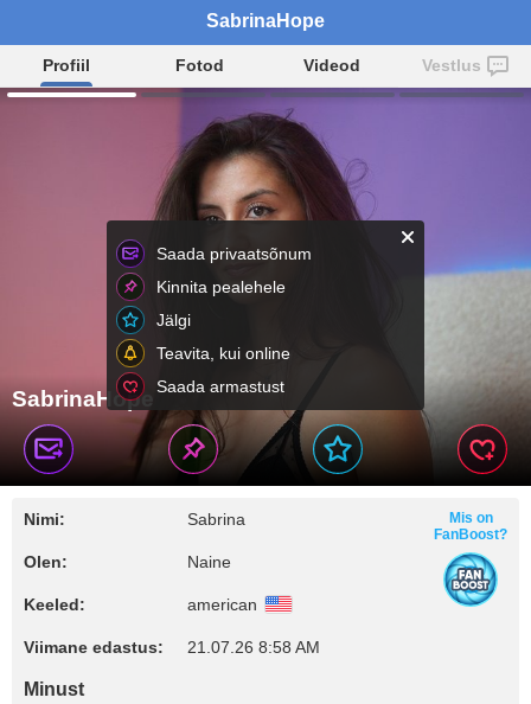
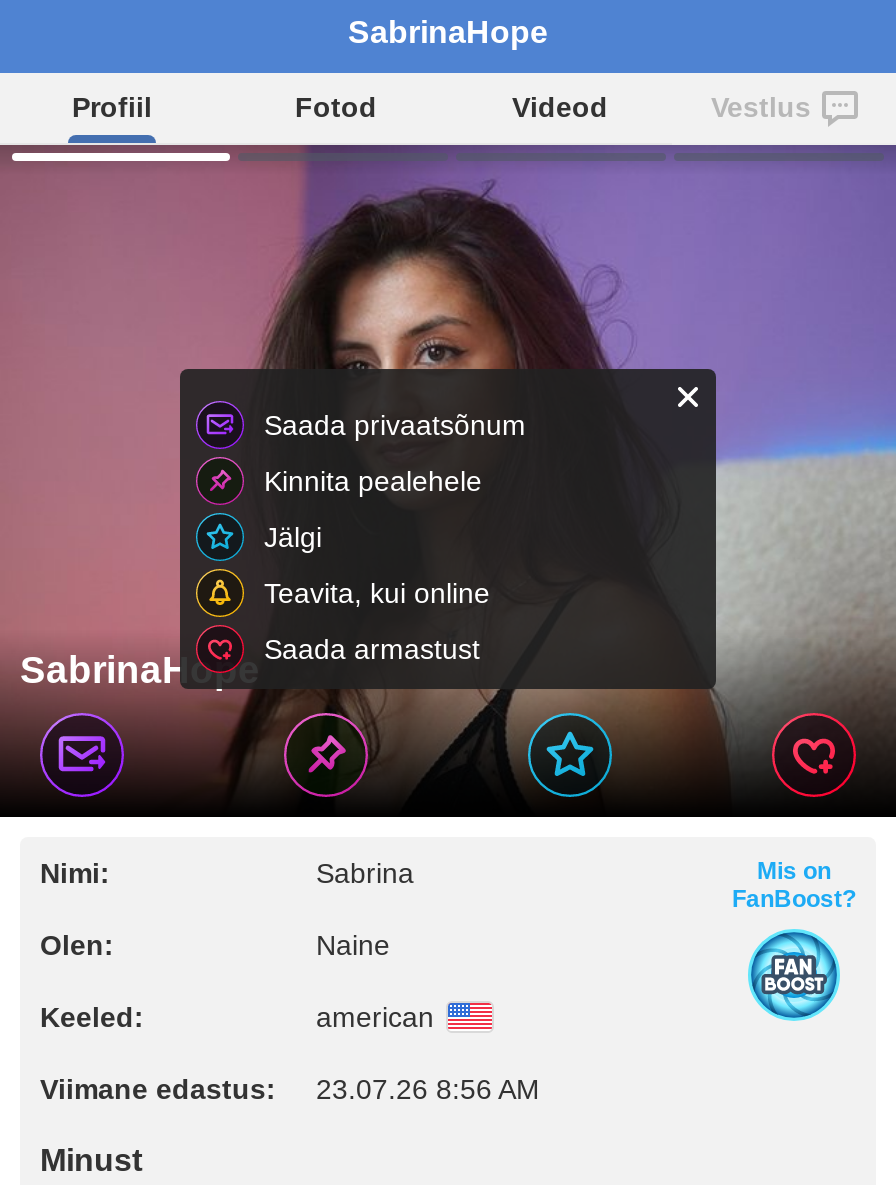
[24,638,320,657] Viimane edastus: 21.07.26 8:58 AM -> [40,1073,540,1105] Viimane edastus: 23.07.26 8:56 AM

